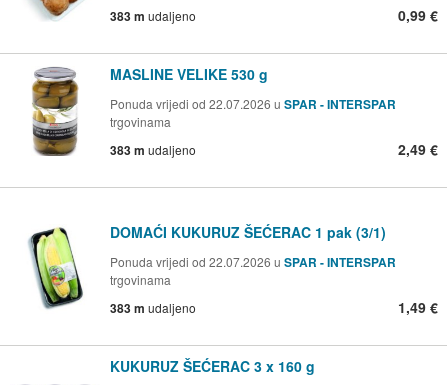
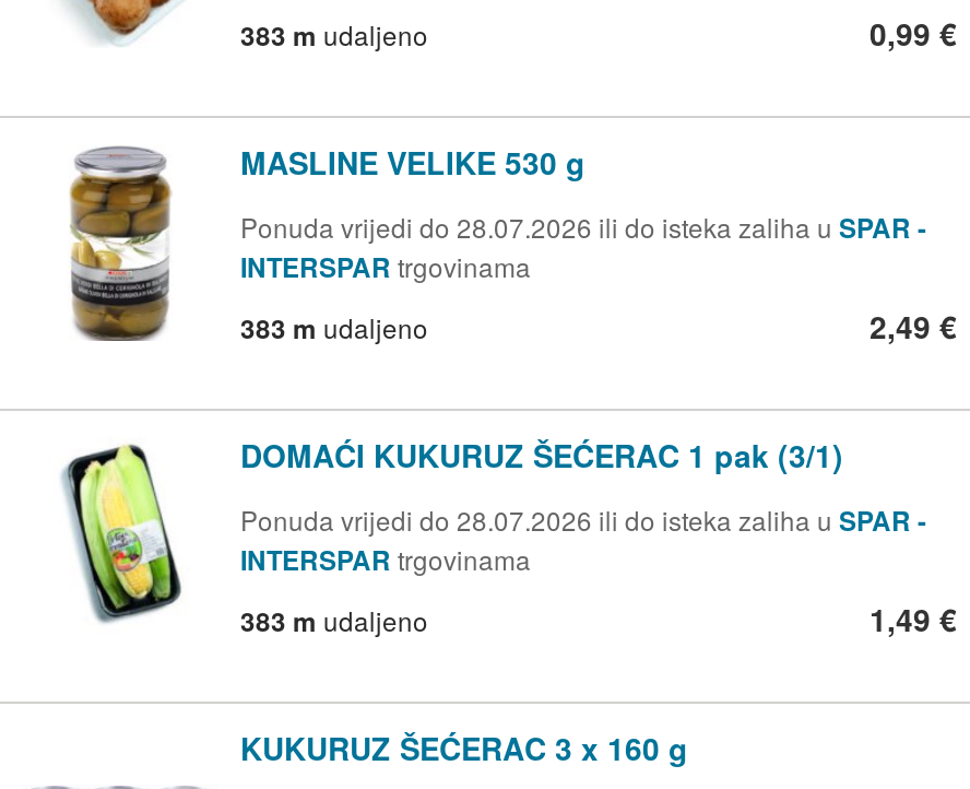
[110,95,396,130] Ponuda vrijedi od 22.07.2026 u SPAR - INTERSPAR | trgovinama -> [240,209,926,287] Ponuda vrijedi do 28.07.2026 ili do isteka zaliha u SPAR - | INTERSPAR trgovinama
[110,253,396,288] Ponuda vrijedi od 22.07.2026 u SPAR - INTERSPAR | trgovinama -> [240,501,926,580] Ponuda vrijedi do 28.07.2026 ili do isteka zaliha u SPAR - | INTERSPAR trgovinama

